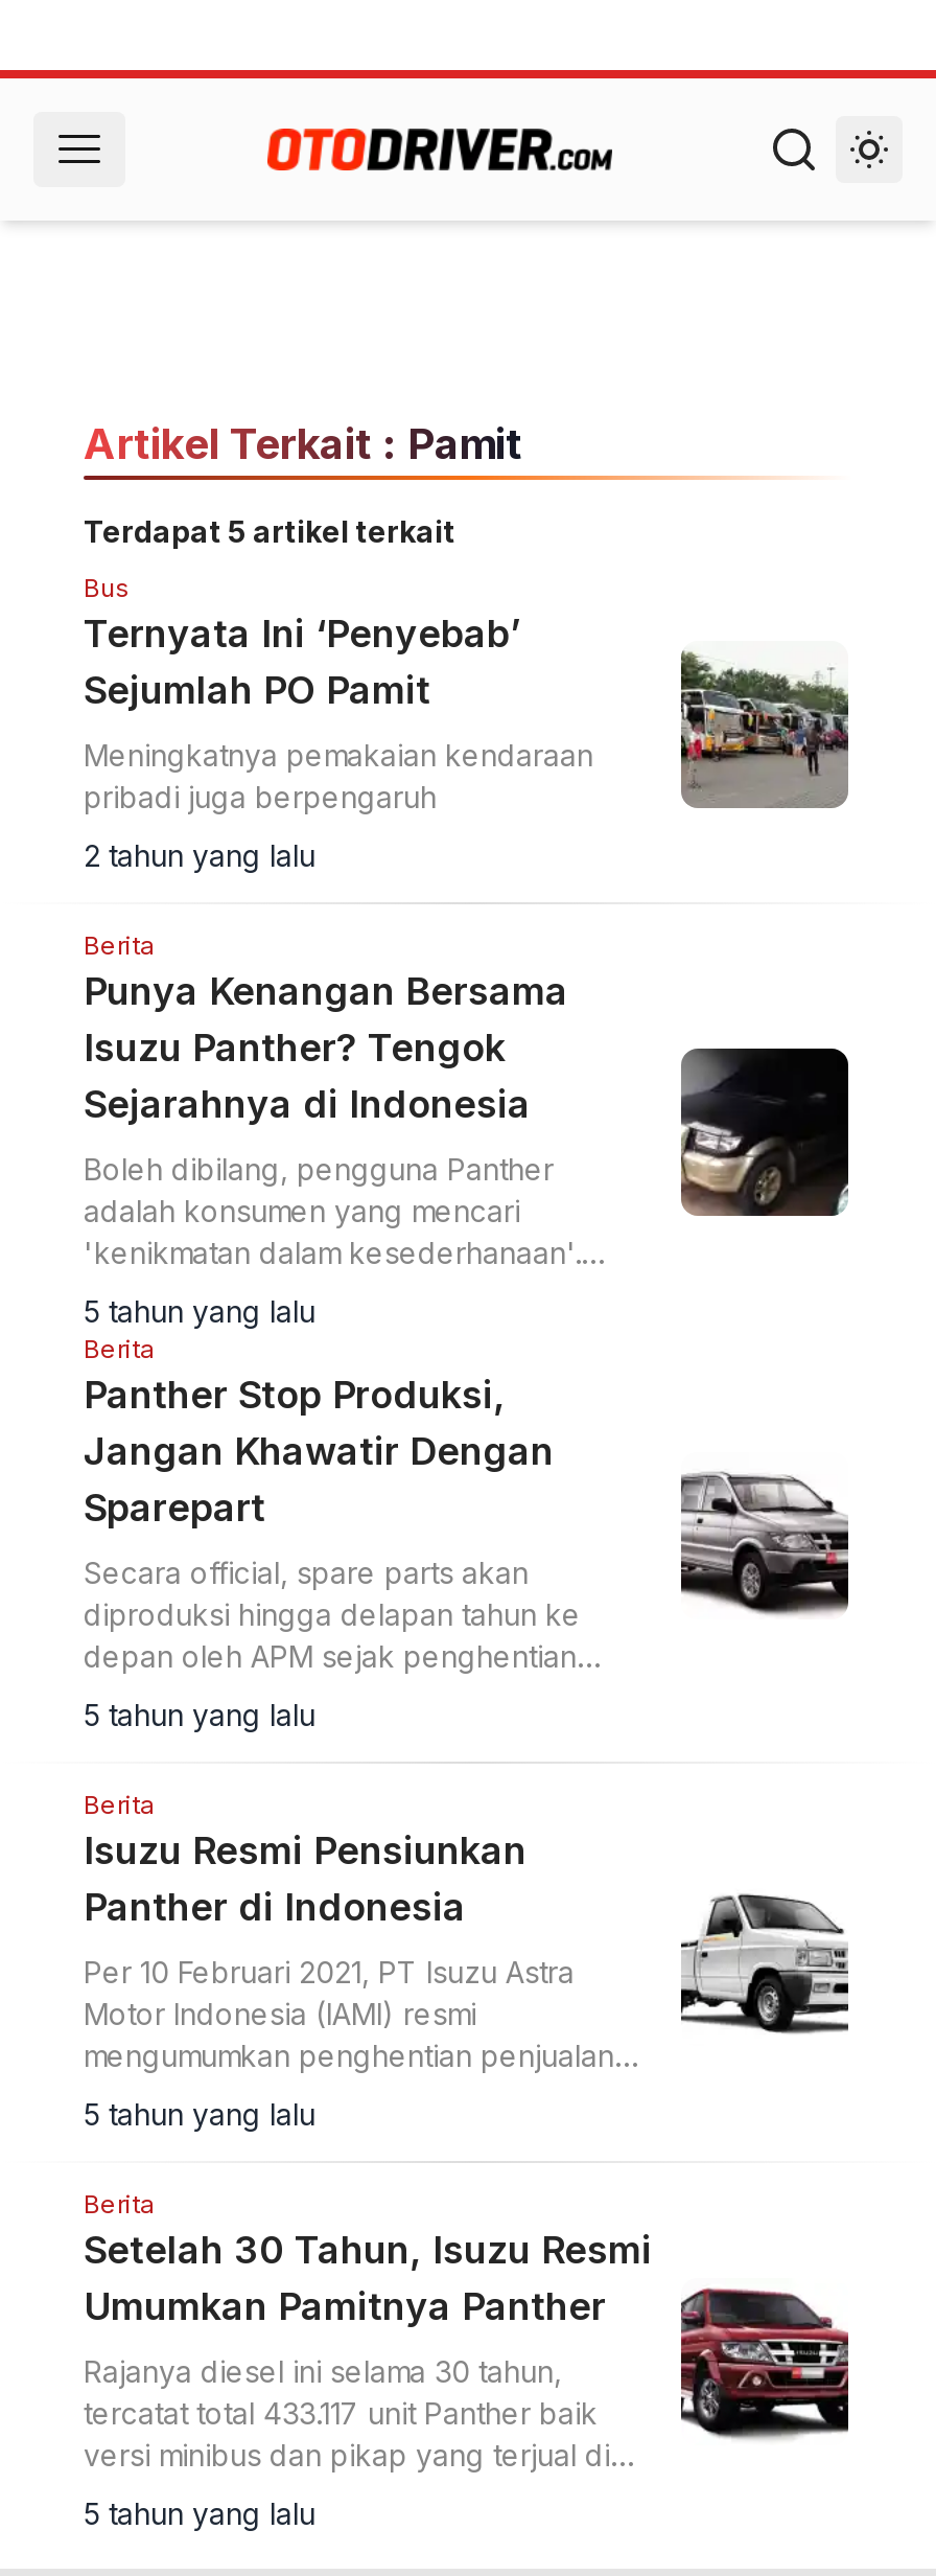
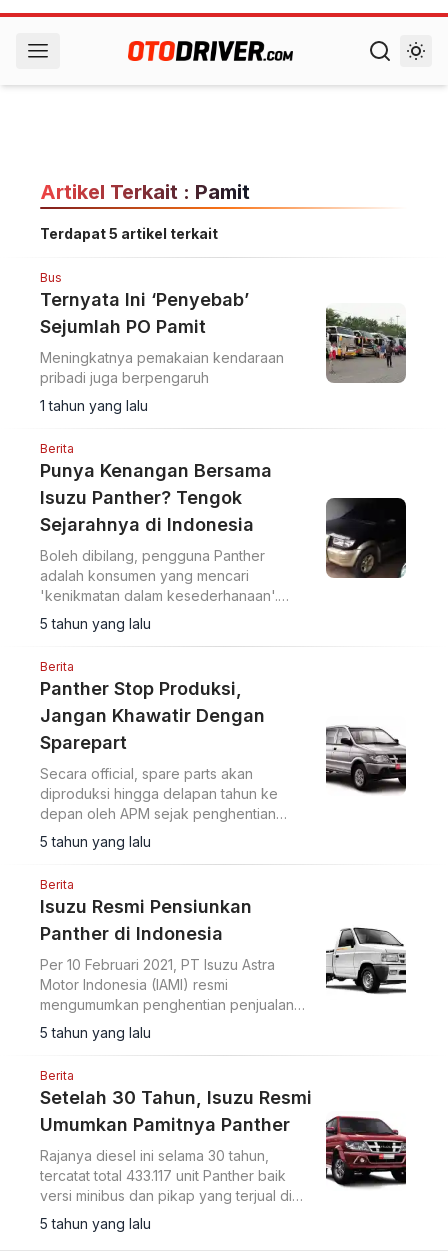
[84,837,315,873] 2 tahun yang lalu -> [40,397,148,414] 1 tahun yang lalu

